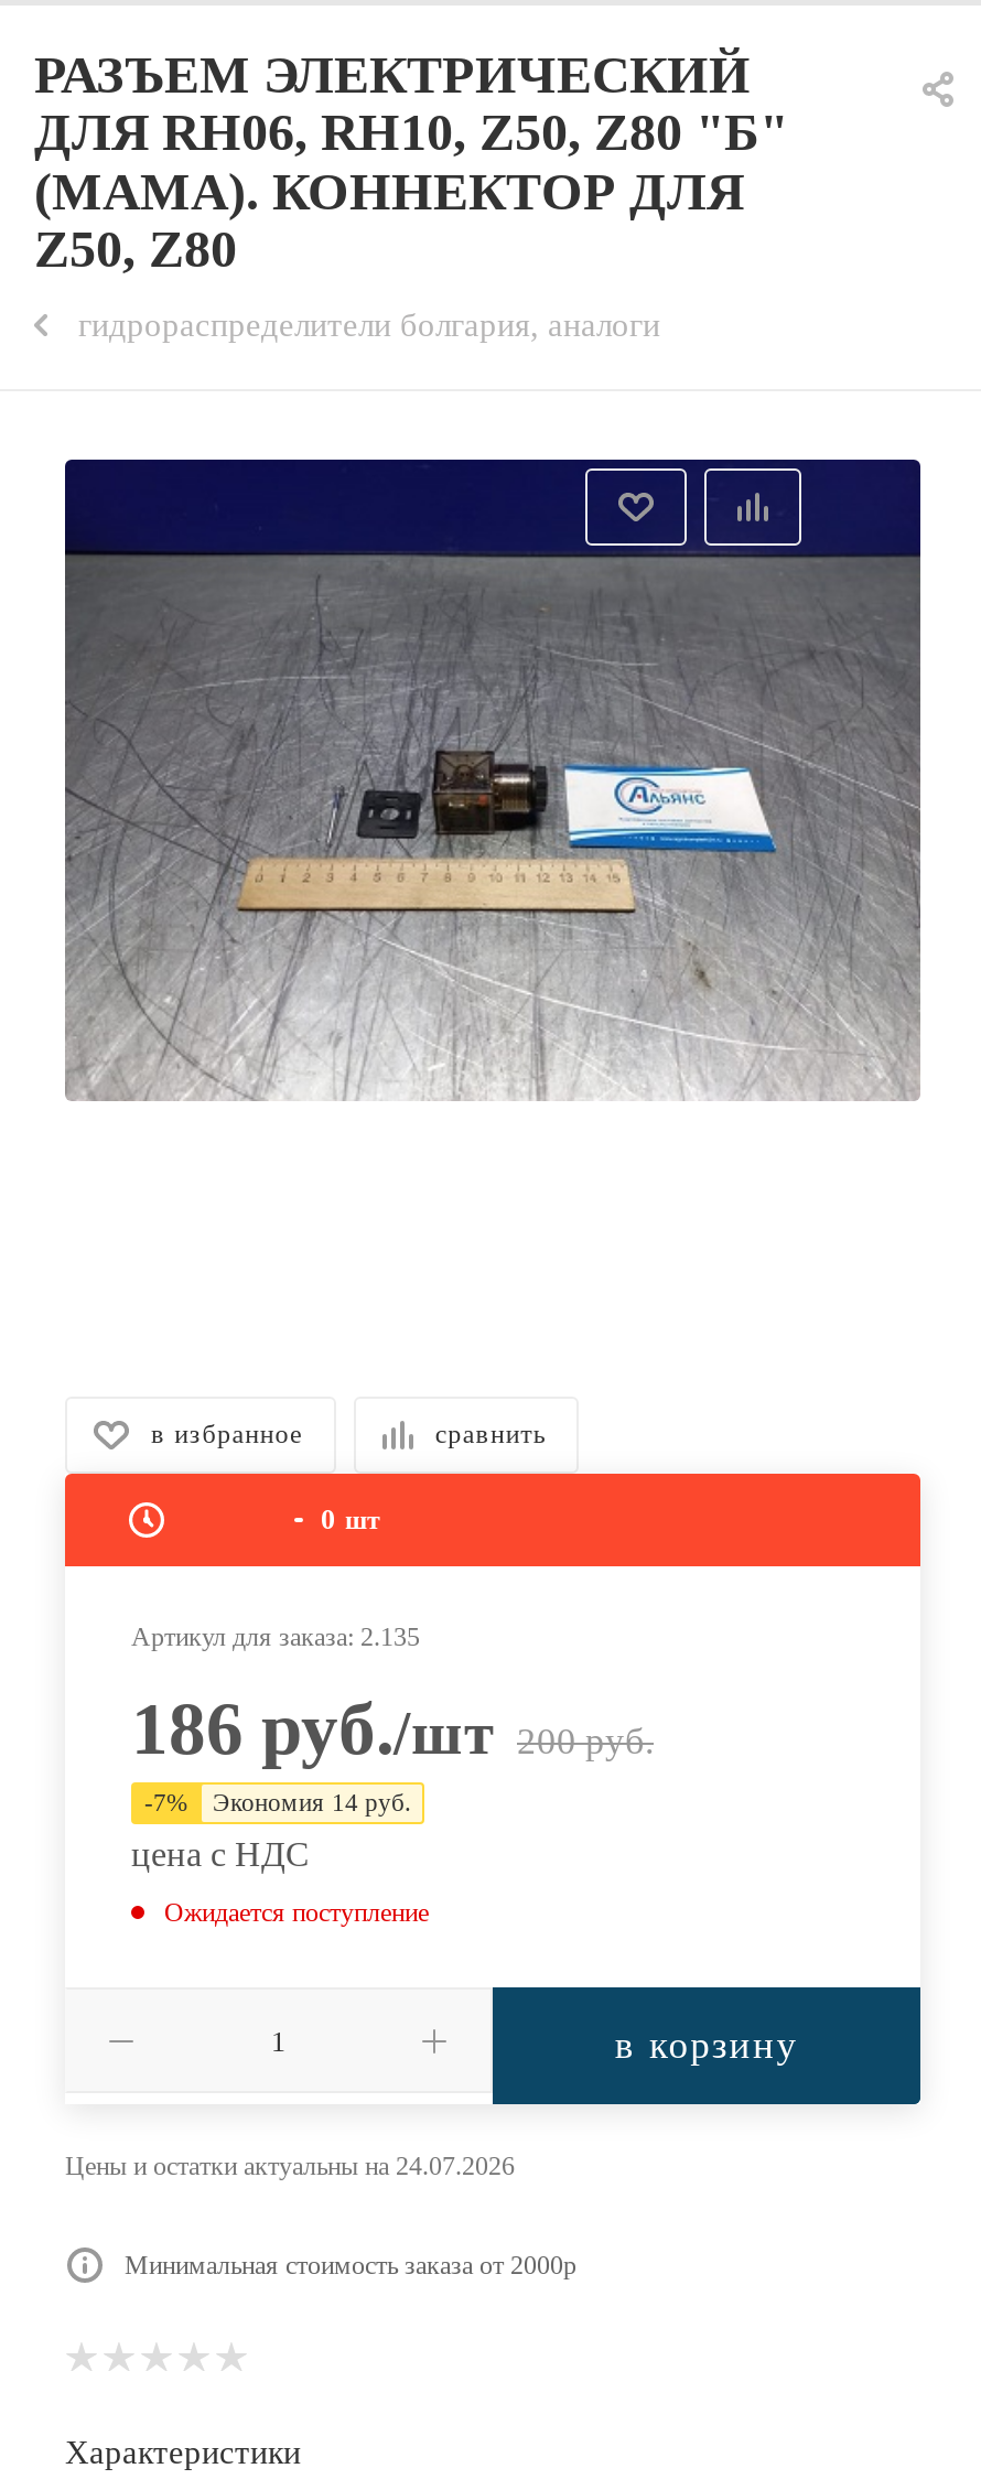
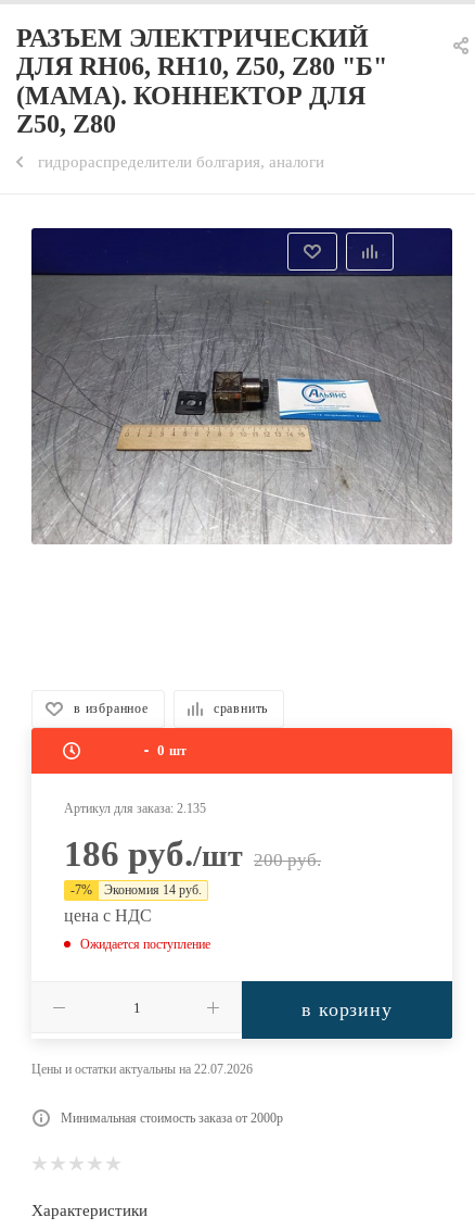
[65,2150,515,2181] Цены и остатки актуальны на 24.07.2026 -> [31,1061,253,1077] Цены и остатки актуальны на 22.07.2026

